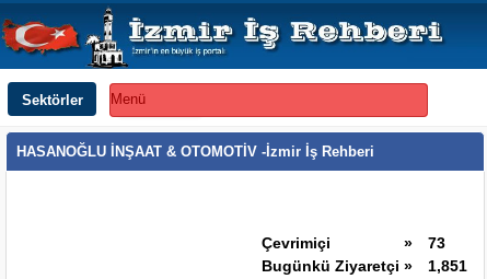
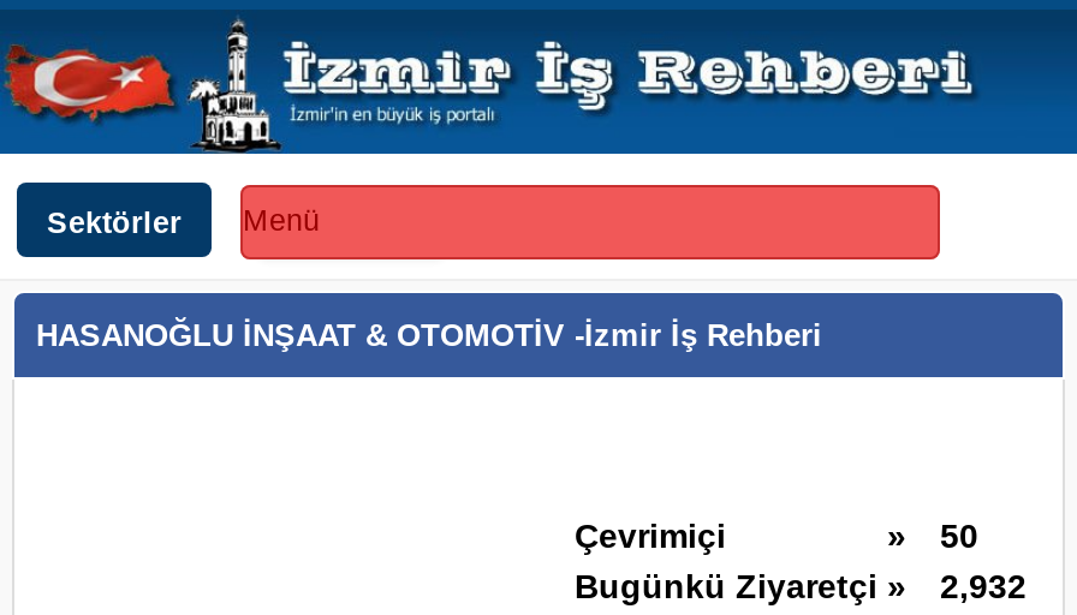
[428,234,445,252] 73 -> [940,516,978,555] 50
[262,257,467,275] Bugünkü Ziyaretçi » 1,851 -> [575,567,1027,605] Bugünkü Ziyaretçi » 2,932

